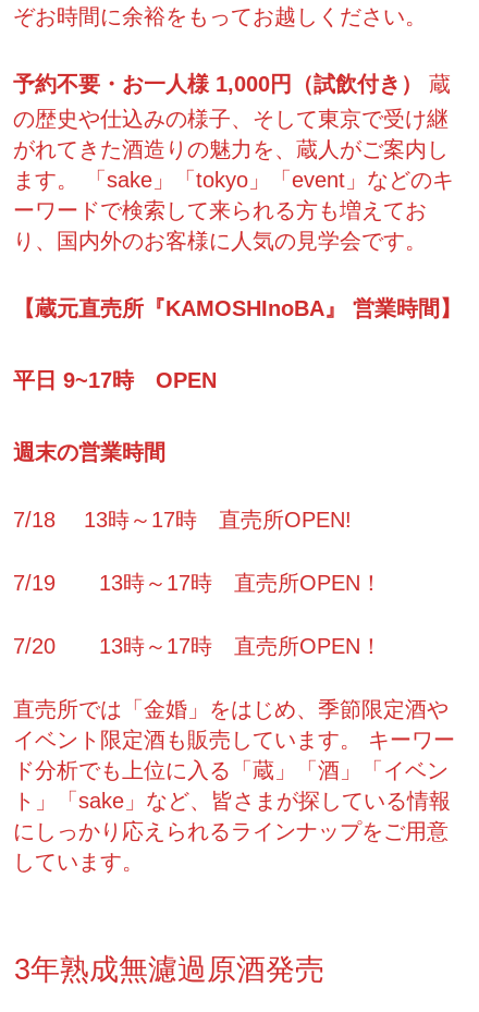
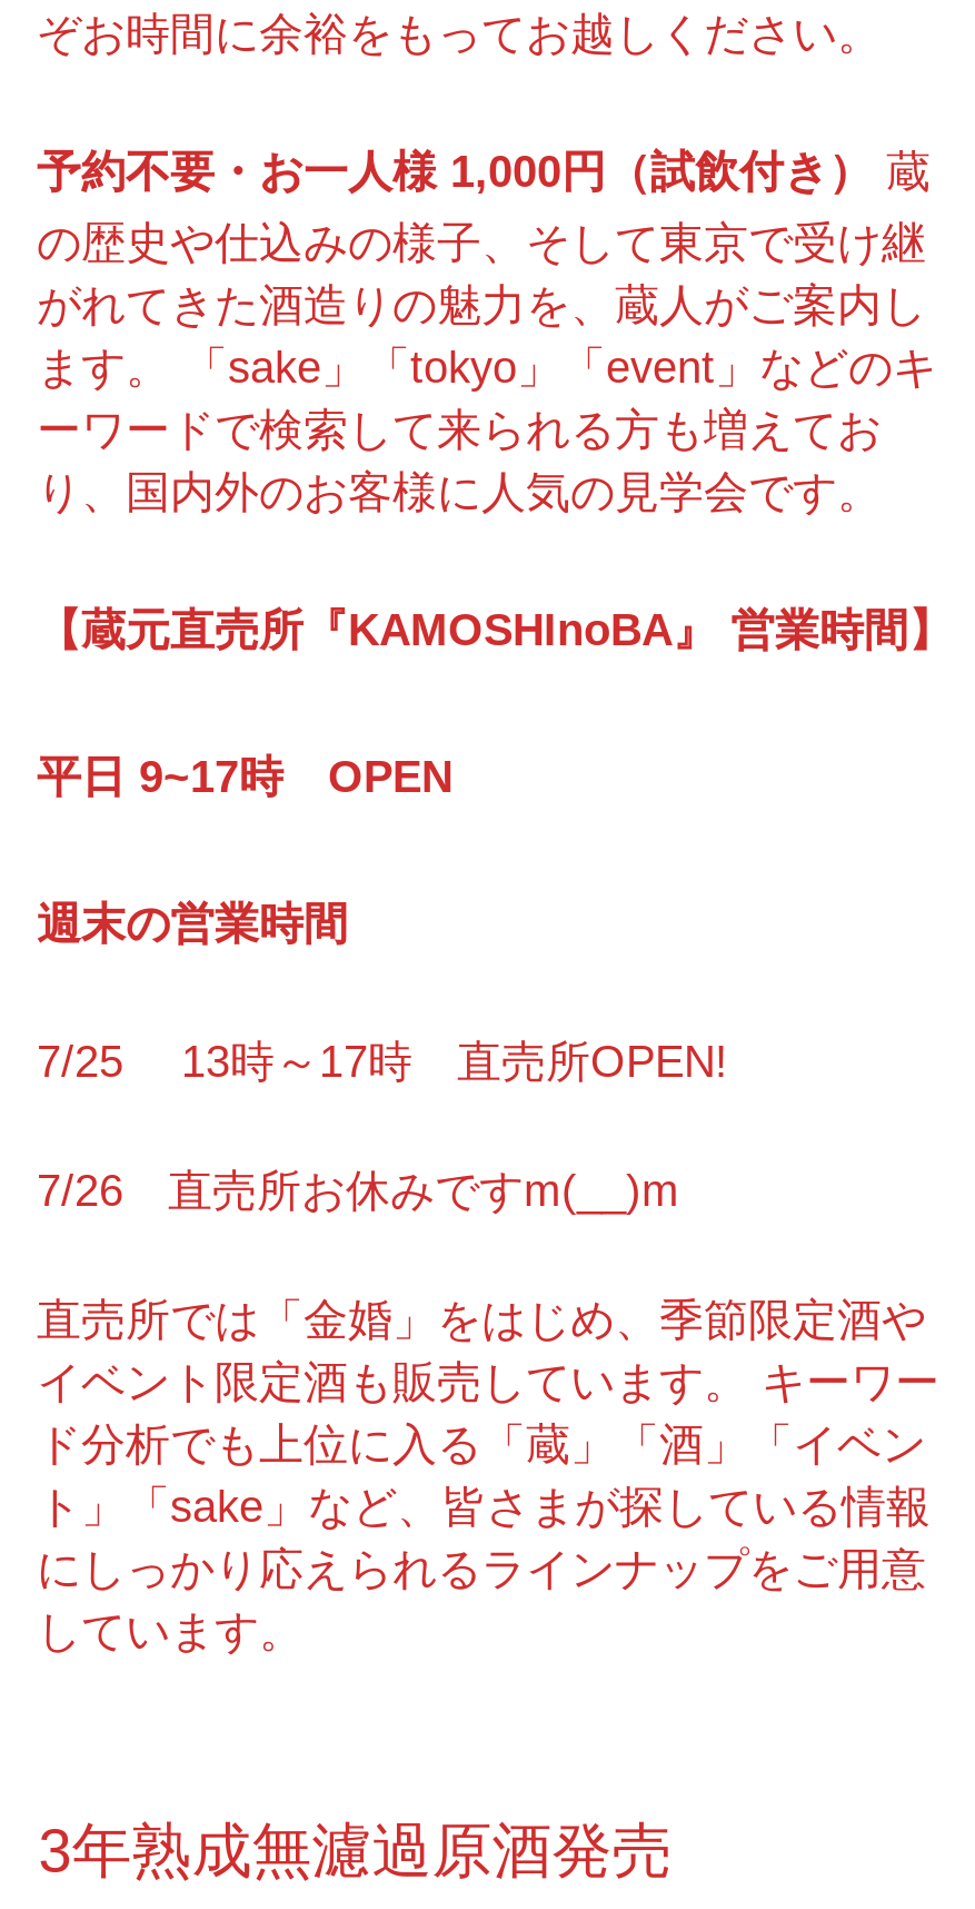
[13,507,382,657] 7/18 13時～17時 直売所OPEN! | 7/19 13時～17時 直売所OPEN！ | 7/20 13時～17時 直売所OPEN！ -> [37,1036,728,1214] 7/25 13時～17時 直売所OPEN! | 7/26 直売所お休みですm(__)m

